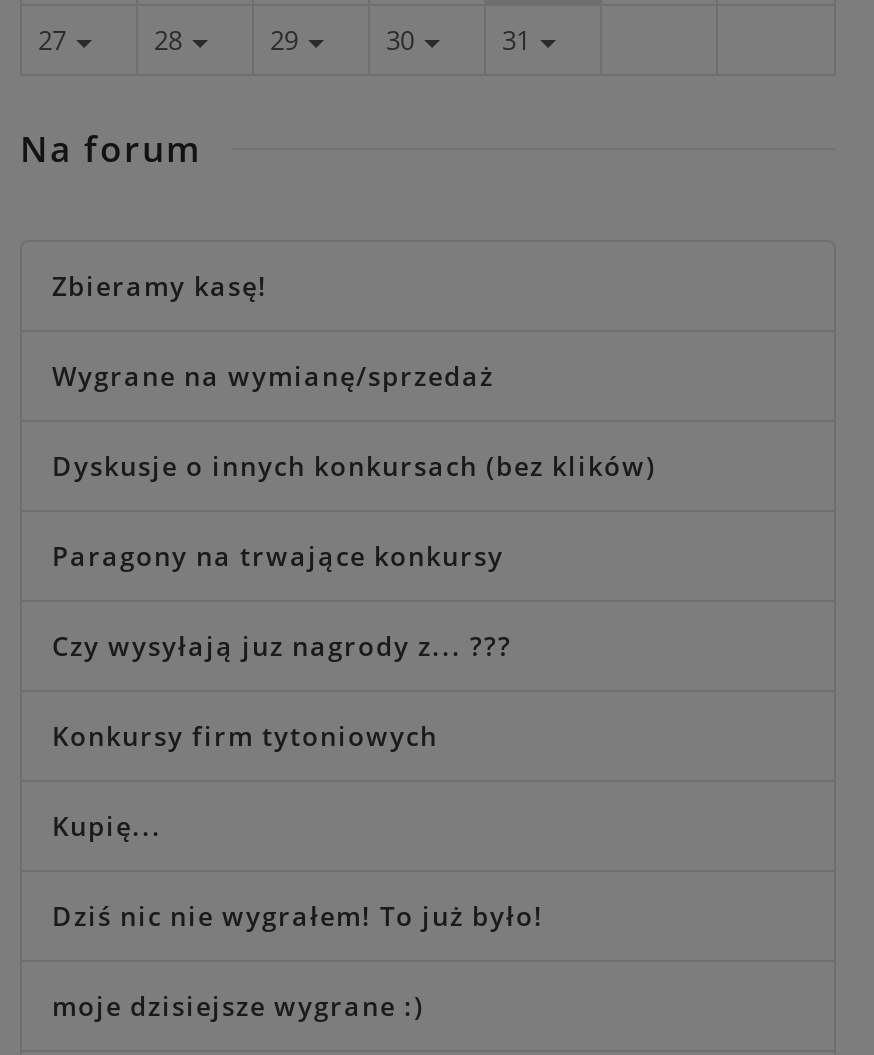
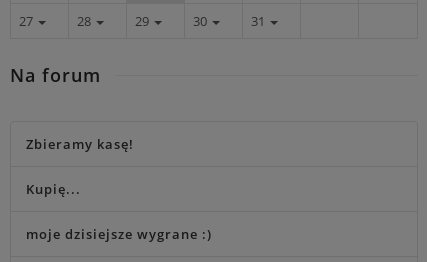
[52,358,656,754] Wygrane na wymianę/sprzedaż | Dyskusje o innych konkursach (bez klików) | Paragony na trwające konkursy | Czy wysyłają juz nagrody z... ??? | Konkursy firm tytoniowych -> none
[52,898,544,934] Dziś nic nie wygrałem! To już było! -> none

